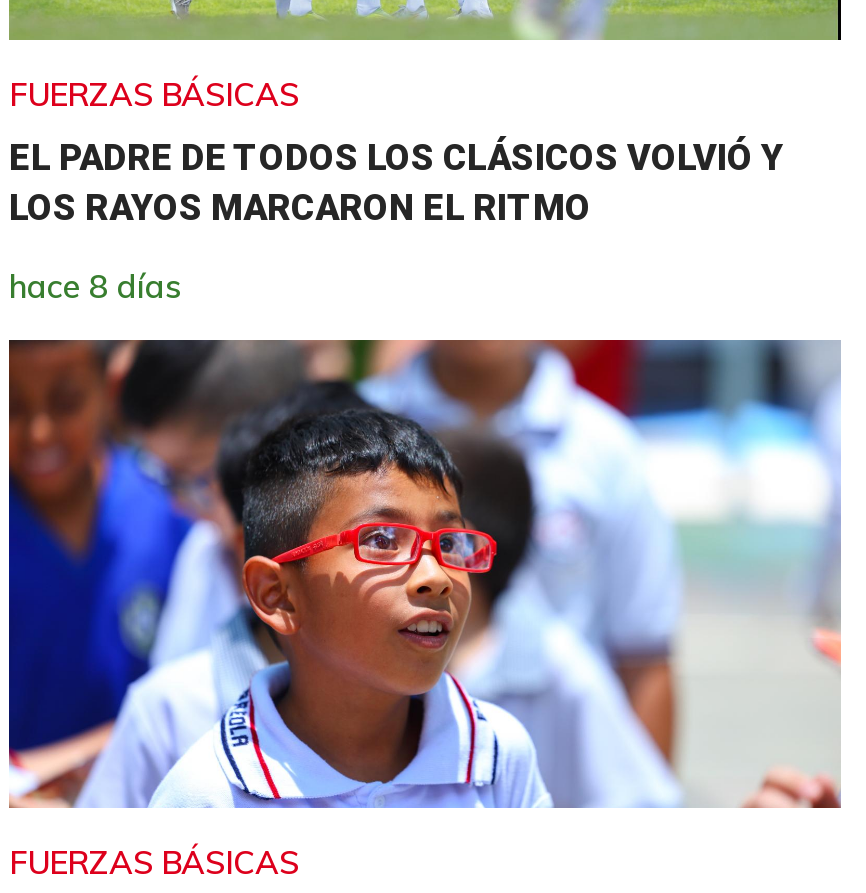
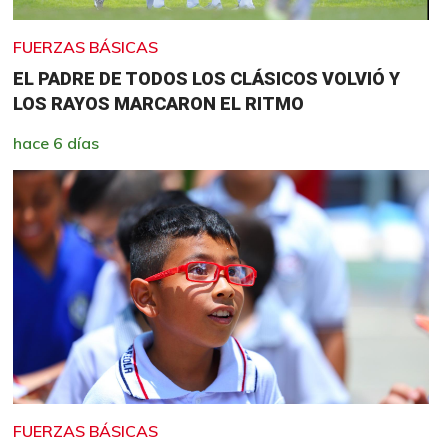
[9,266,181,306] hace 8 días -> [13,133,99,153] hace 6 días

